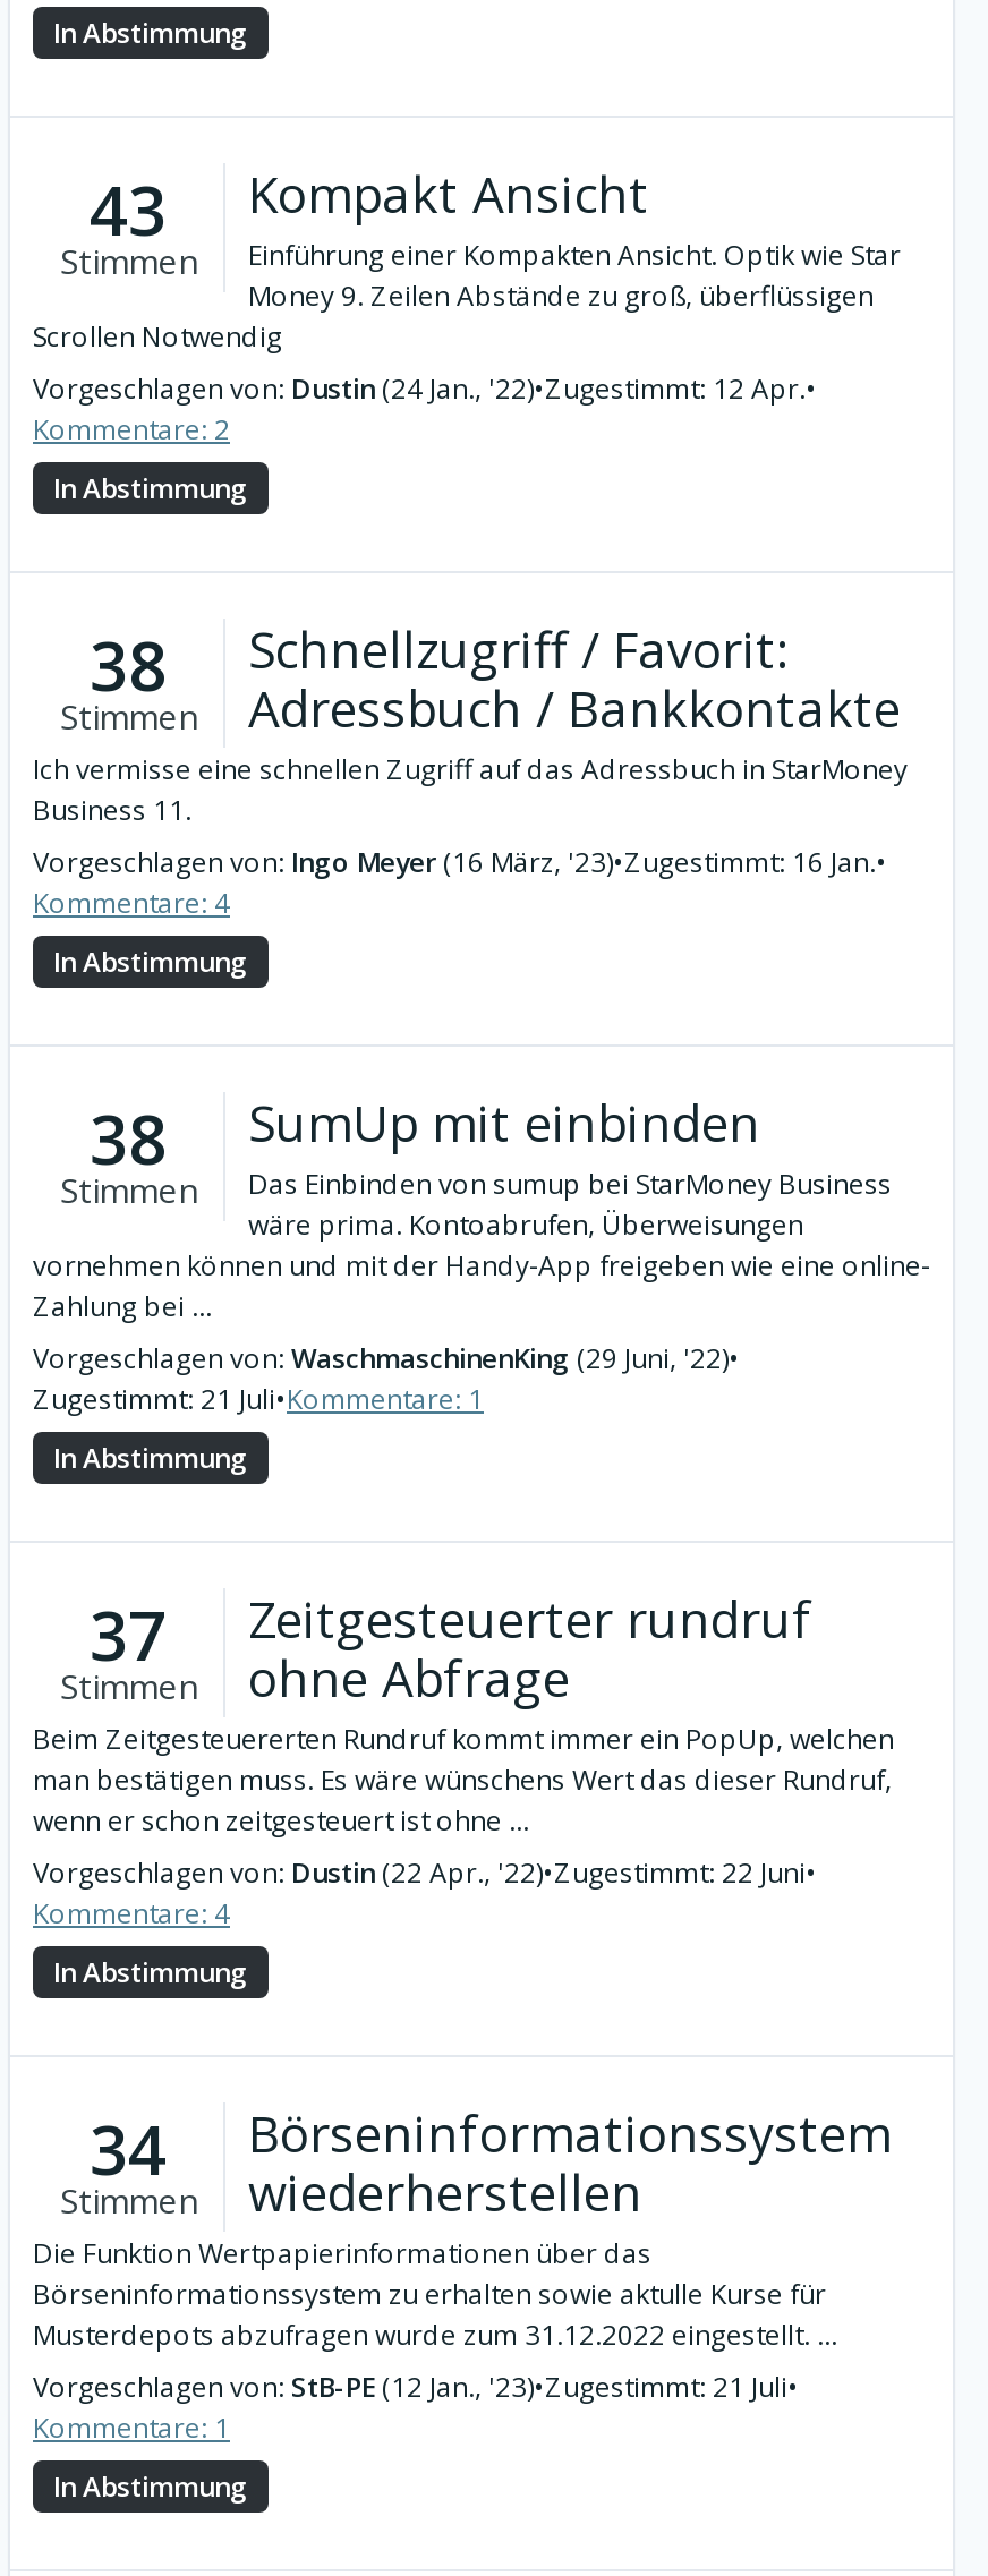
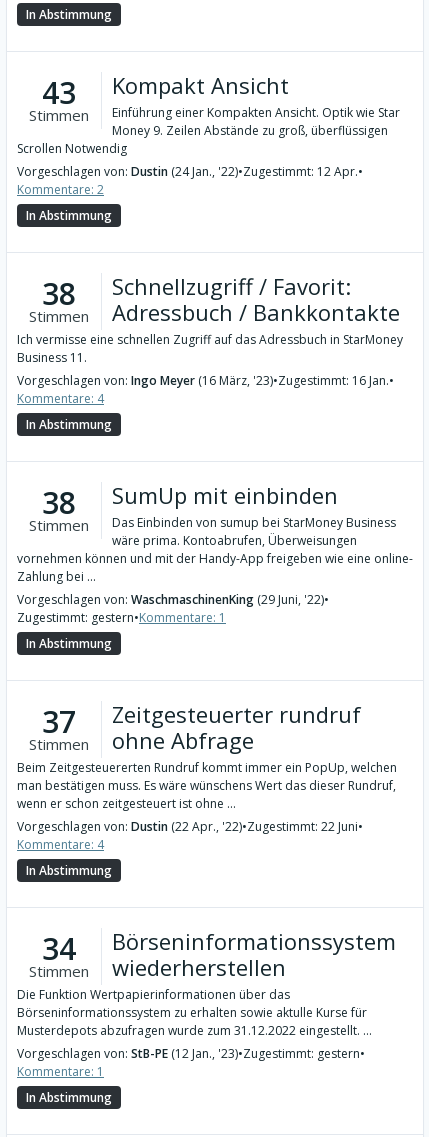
[33,1380,484,1418] Zugestimmt: 21 Juli•Kommentare: 1 -> [17,609,226,626] Zugestimmt: gestern•Kommentare: 1
[33,2368,799,2406] Vorgeschlagen von: StB-PE (12 Jan., '23)•Zugestimmt: 21 Juli• -> [17,1045,365,1062] Vorgeschlagen von: StB-PE (12 Jan., '23)•Zugestimmt: gestern•

